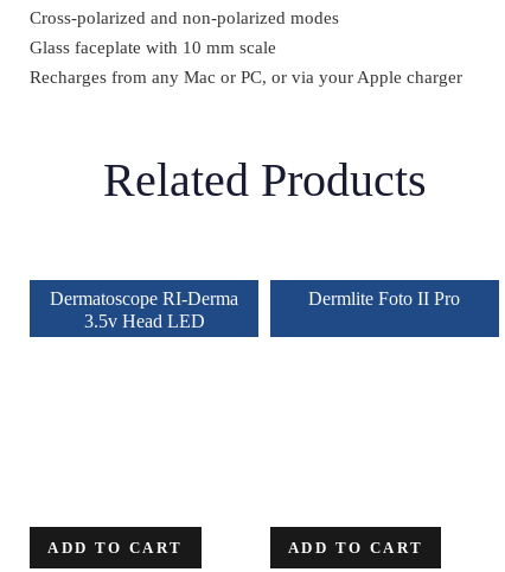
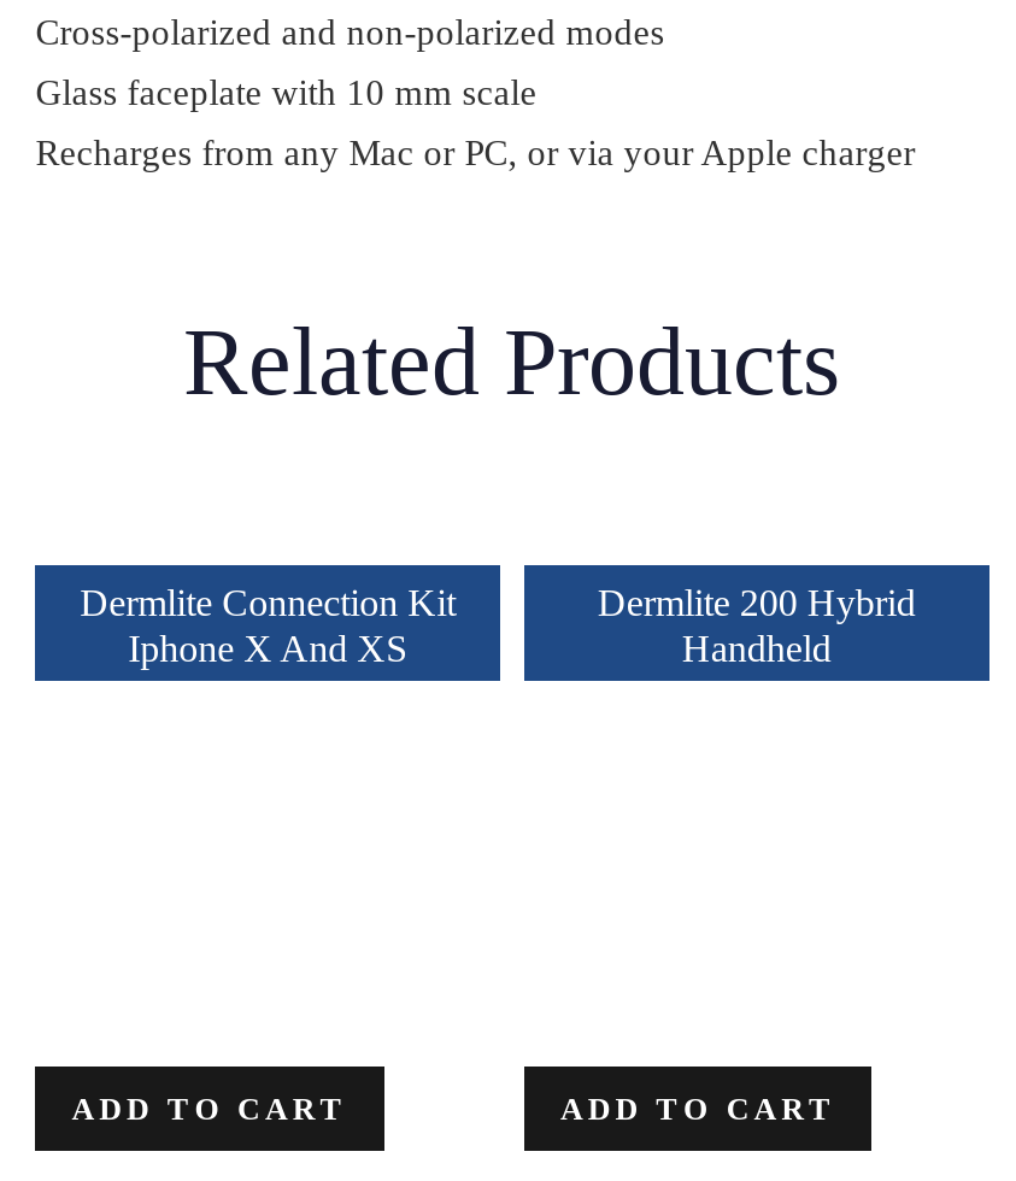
[50,288,238,331] Dermatoscope RI-Derma | 3.5v Head LED -> [80,582,456,669] Dermlite Connection Kit | Iphone X And XS
[309,288,460,309] Dermlite Foto II Pro -> [598,582,916,669] Dermlite 200 Hybrid | Handheld

